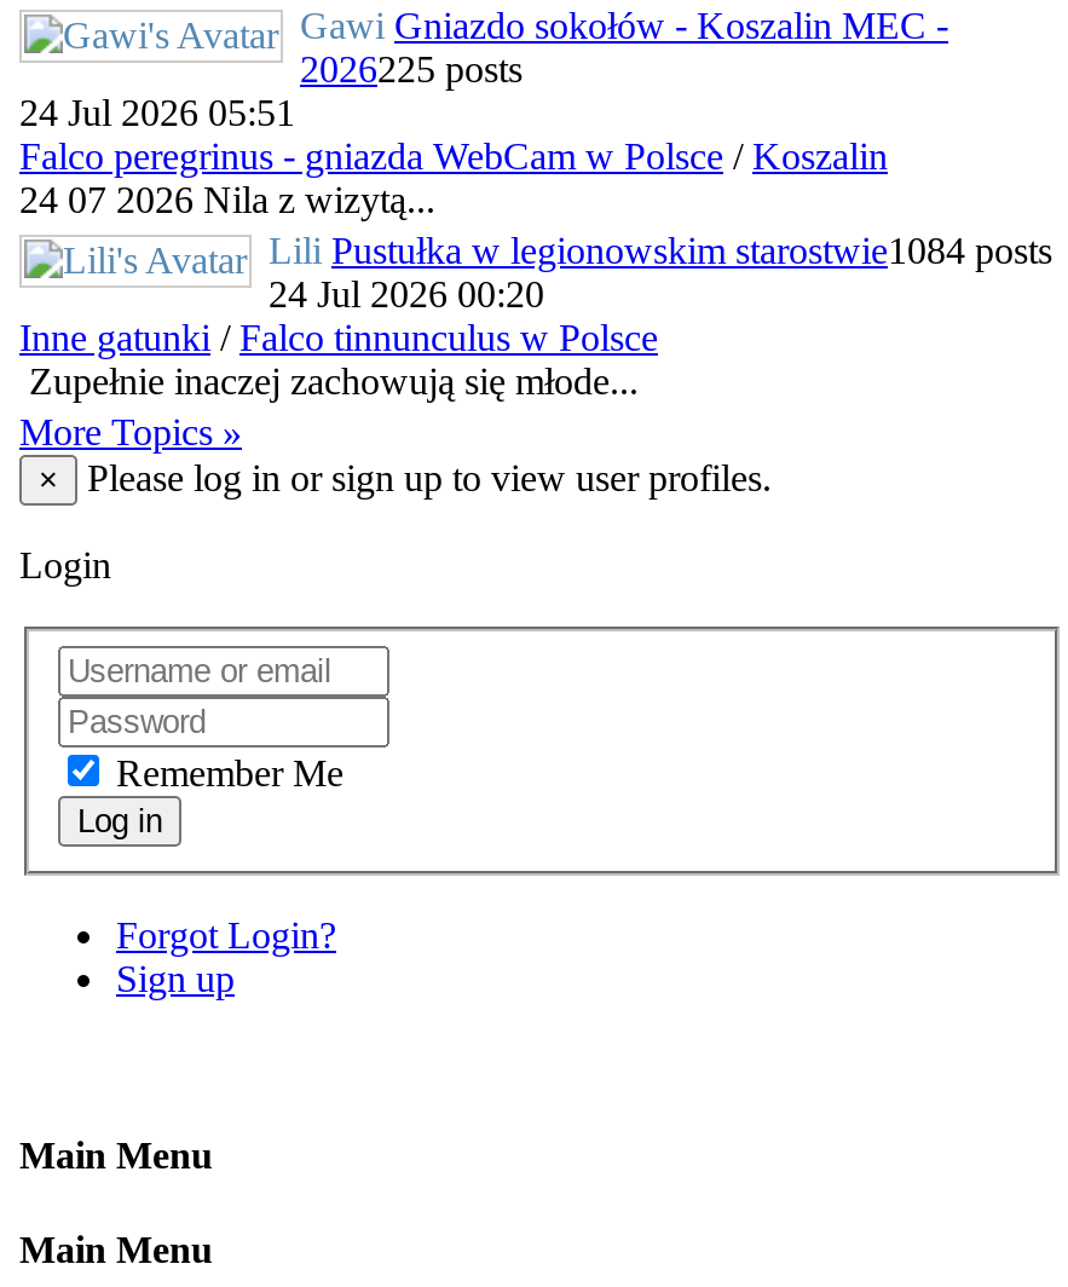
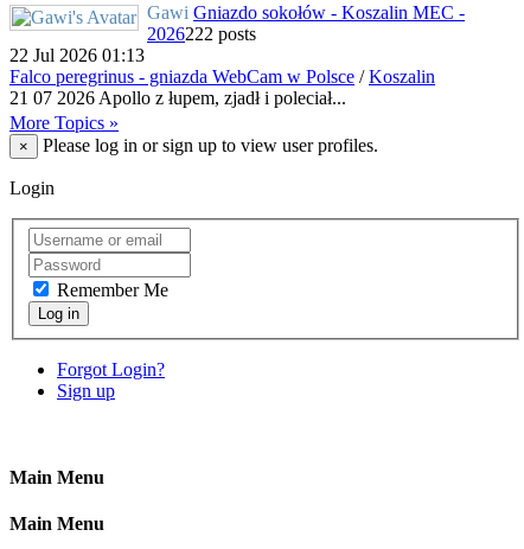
[300,49,523,90] 2026225 posts -> [147,24,256,44] 2026222 posts
[19,92,295,133] 24 Jul 2026 05:51 -> [9,45,145,65] 22 Jul 2026 01:13
[19,179,1052,402] 24 07 2026 Nila z wizytą... | Lili Pustułka w legionowskim starostwie1084 posts | 24 Jul 2026 00:20 | Inne gatunki / Falco tinnunculus w Polsce | Zupełnie inaczej zachowują się młode... -> [9,88,346,108] 21 07 2026 Apollo z łupem, zjadł i poleciał...

